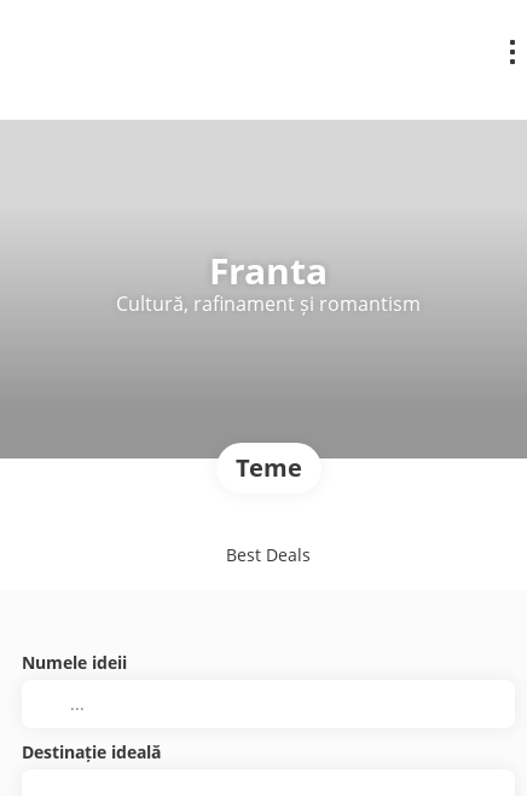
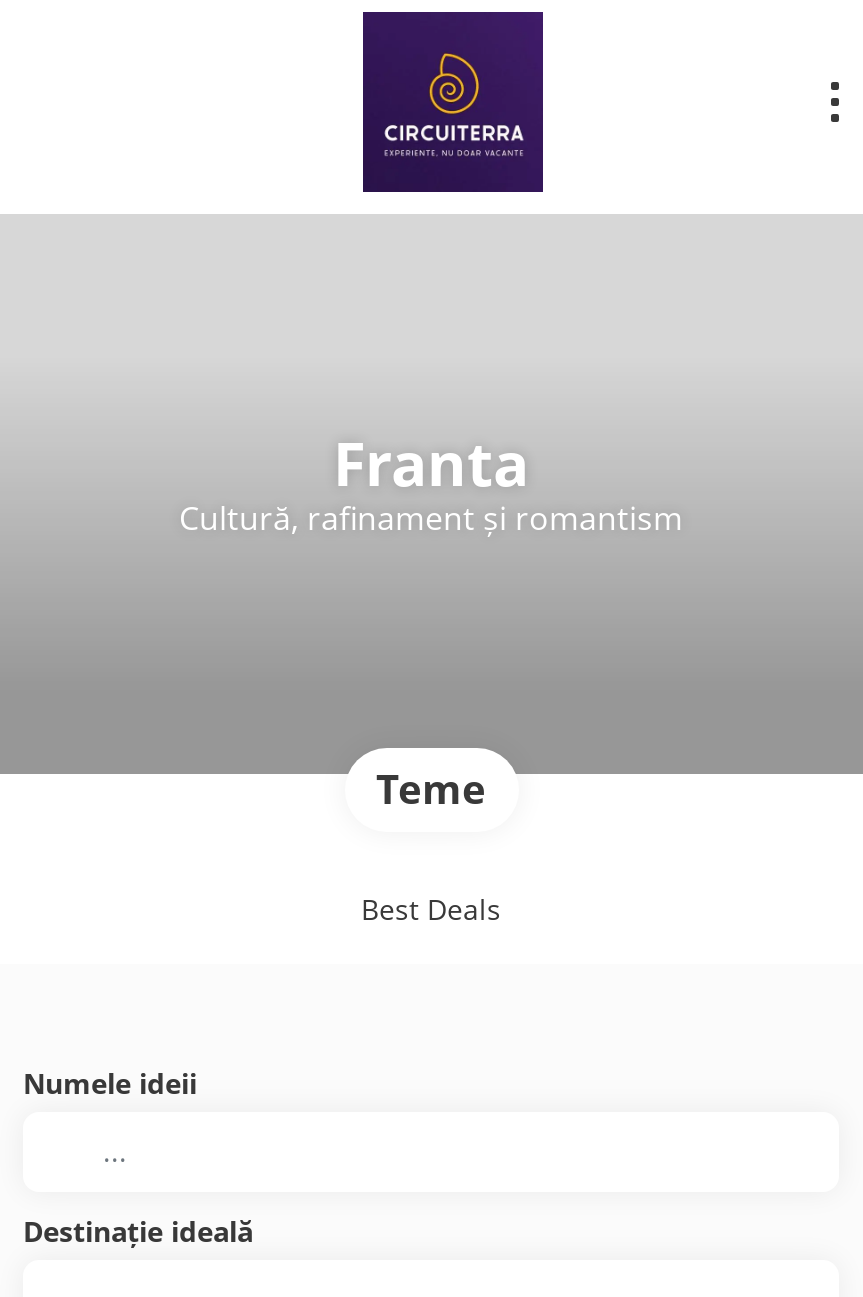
none -> [361,10,545,194] [image]

